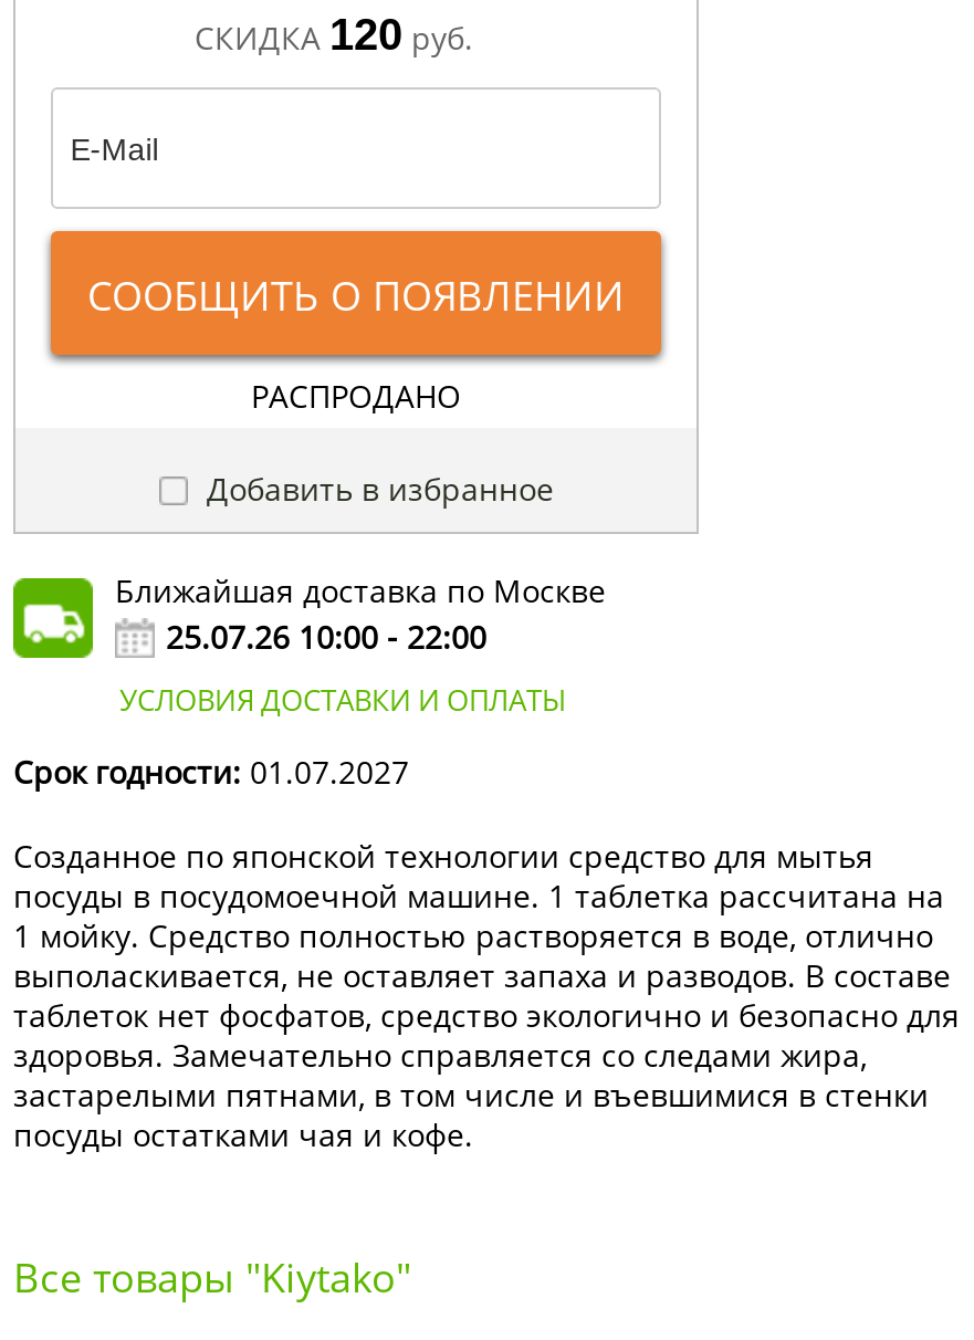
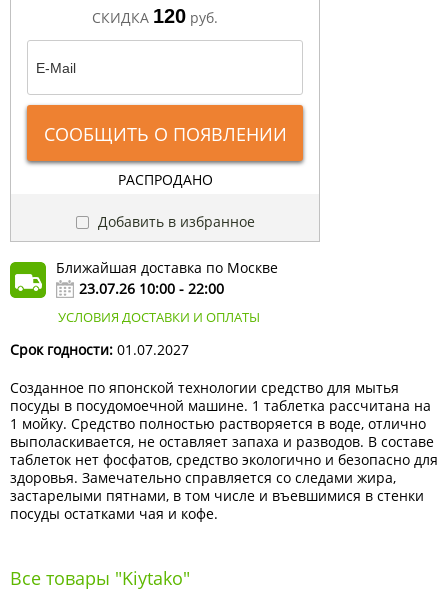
[166,617,486,659] 25.07.26 10:00 - 22:00 -> [79,279,224,298] 23.07.26 10:00 - 22:00

